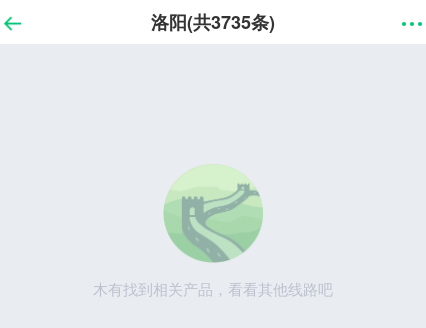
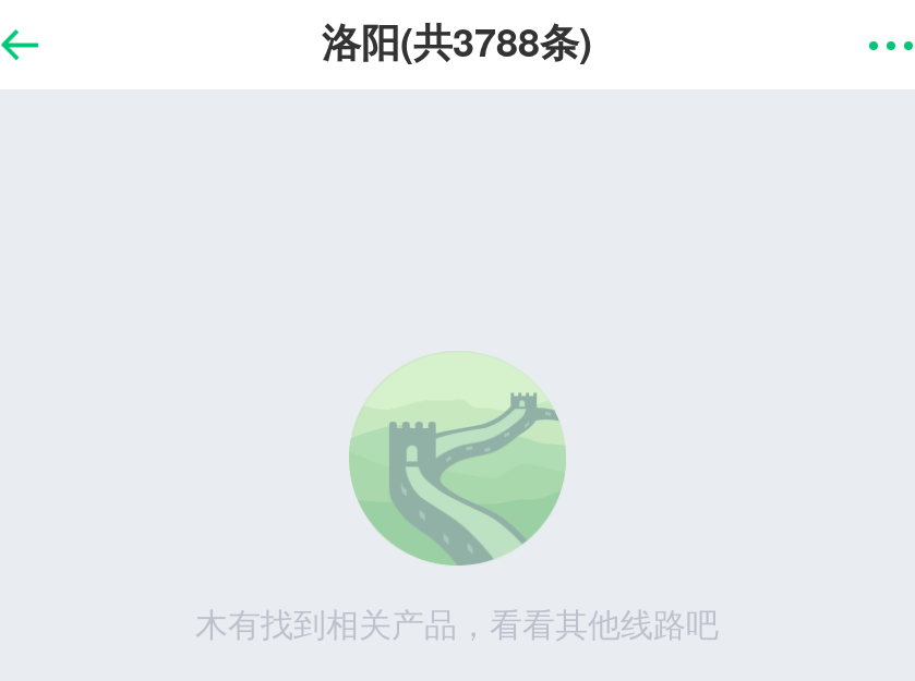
[151,9,275,35] 洛阳(共3735条) -> [322,13,592,70] 洛阳(共3788条)

